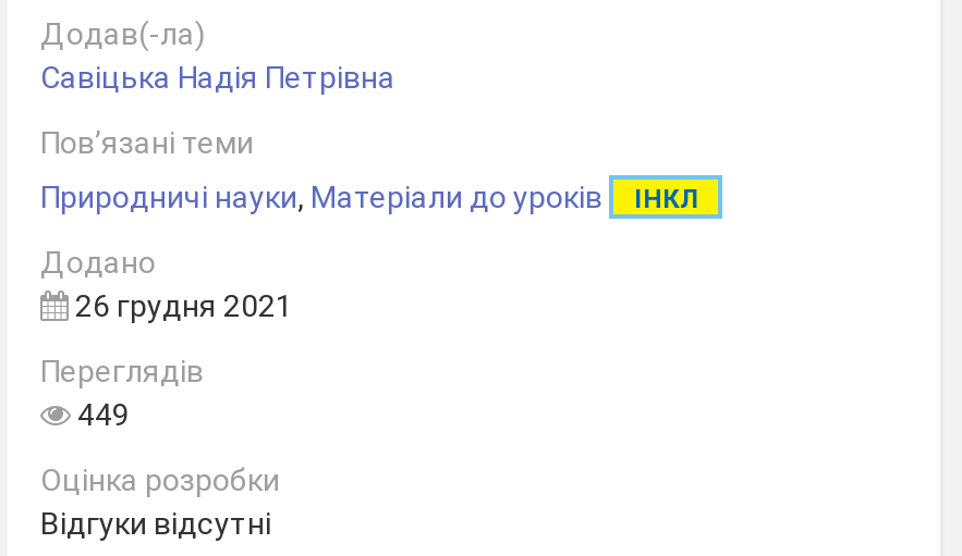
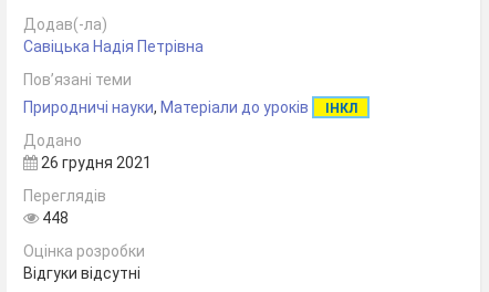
[71,397,130,432] 449 -> [39,209,69,227] 448

